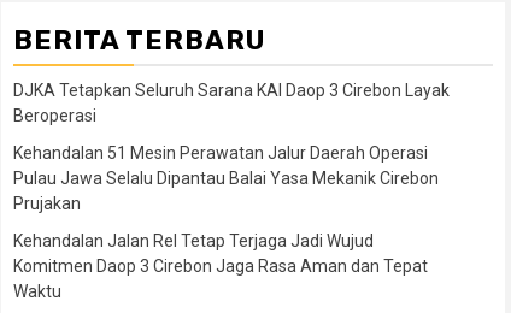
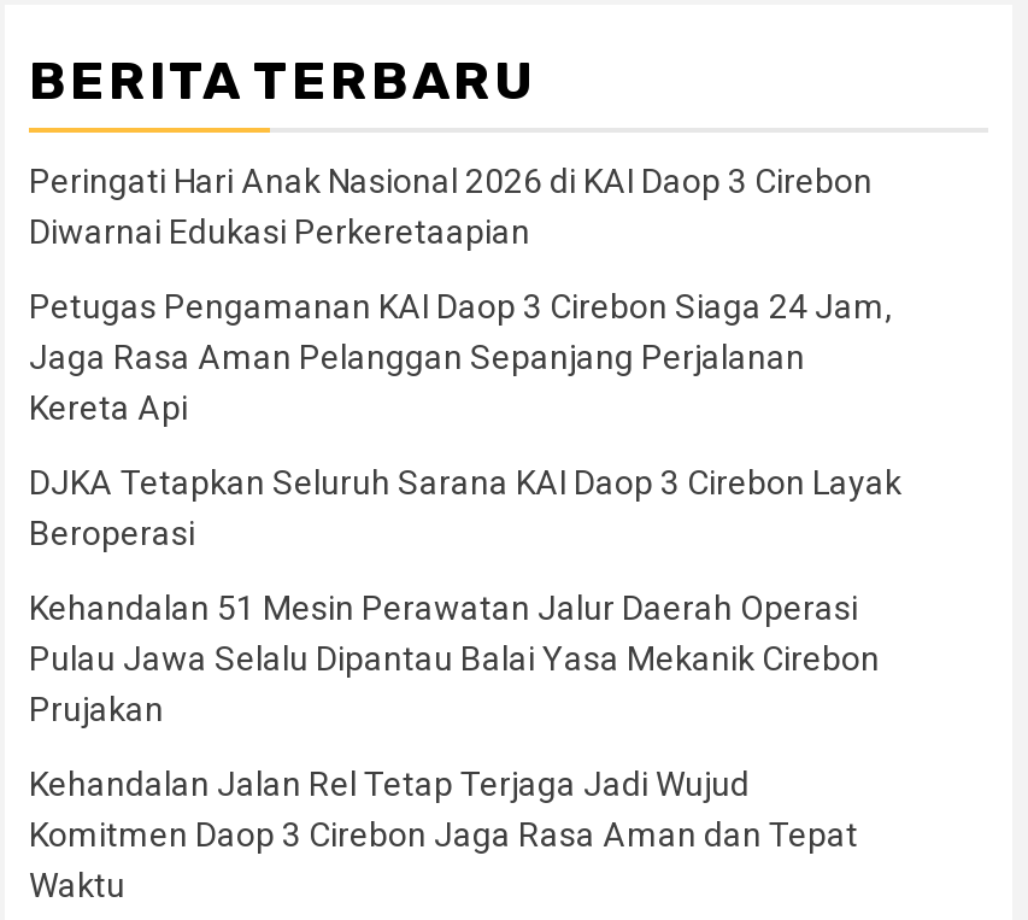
none -> [29,162,892,427] Peringati Hari Anak Nasional 2026 di KAI Daop 3 Cirebon | Diwarnai Edukasi Perkeretaapian | Petugas Pengamanan KAI Daop 3 Cirebon Siaga 24 Jam, | Jaga Rasa Aman Pelanggan Sepanjang Perjalanan | Kereta Api

